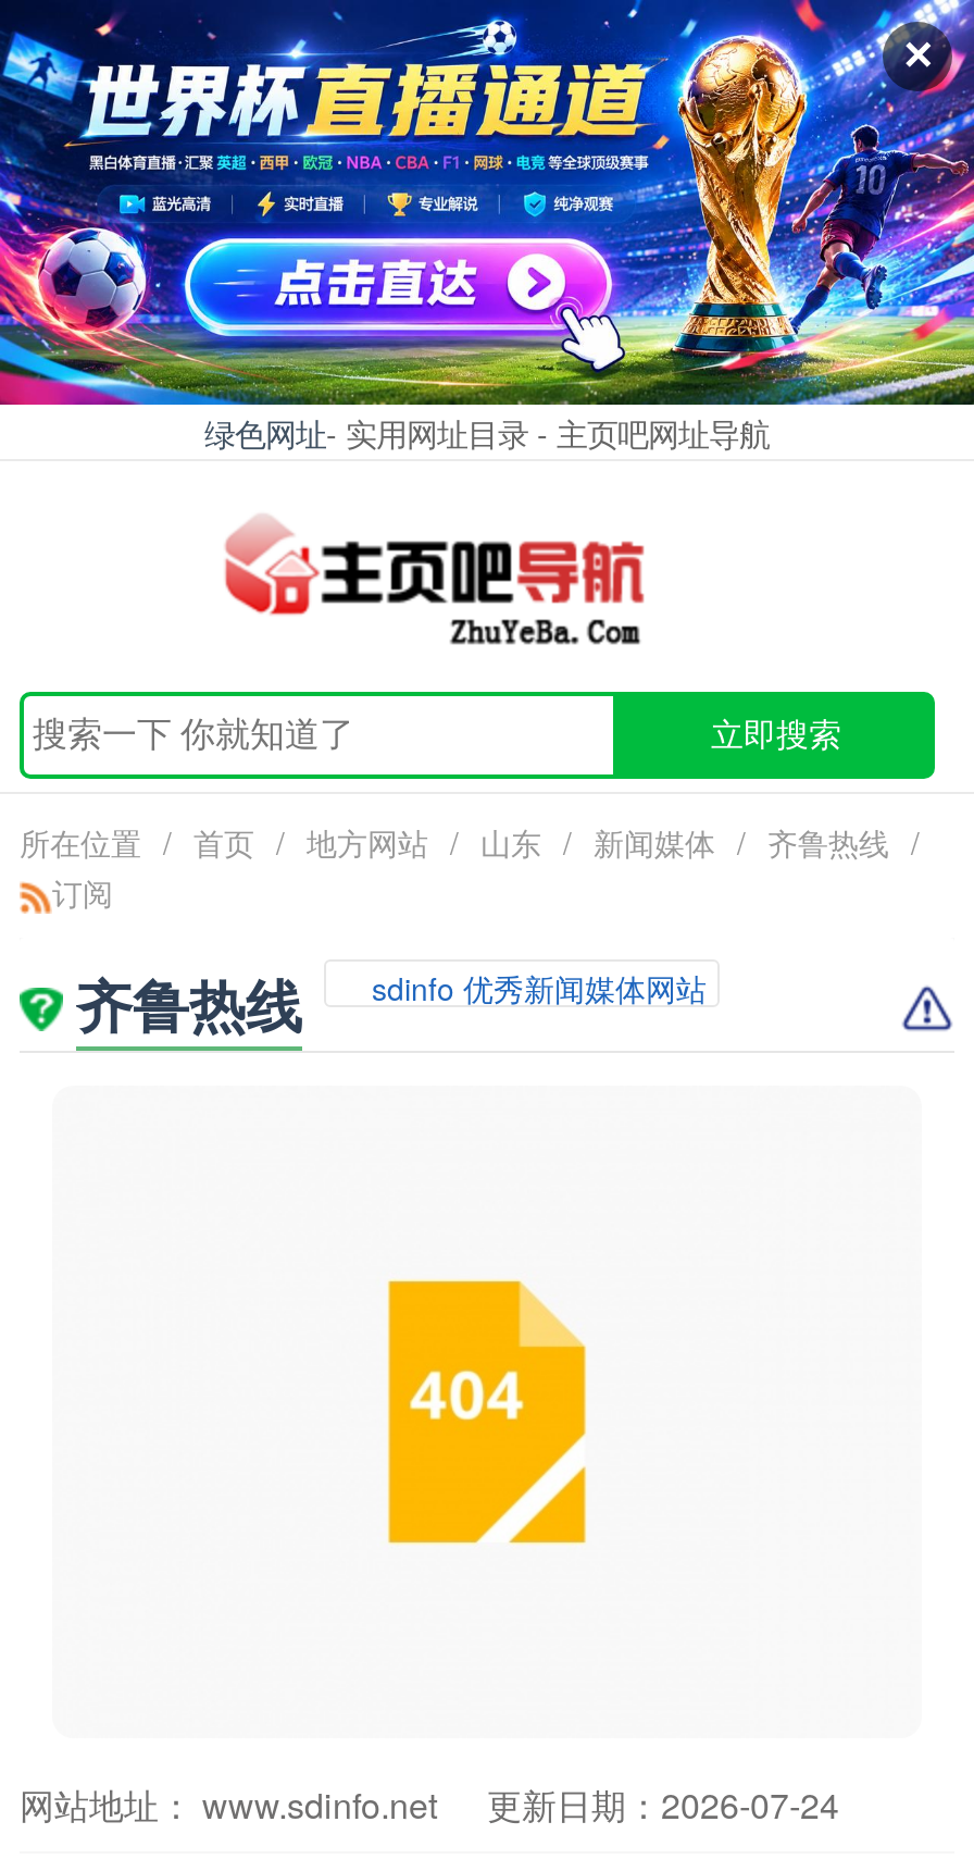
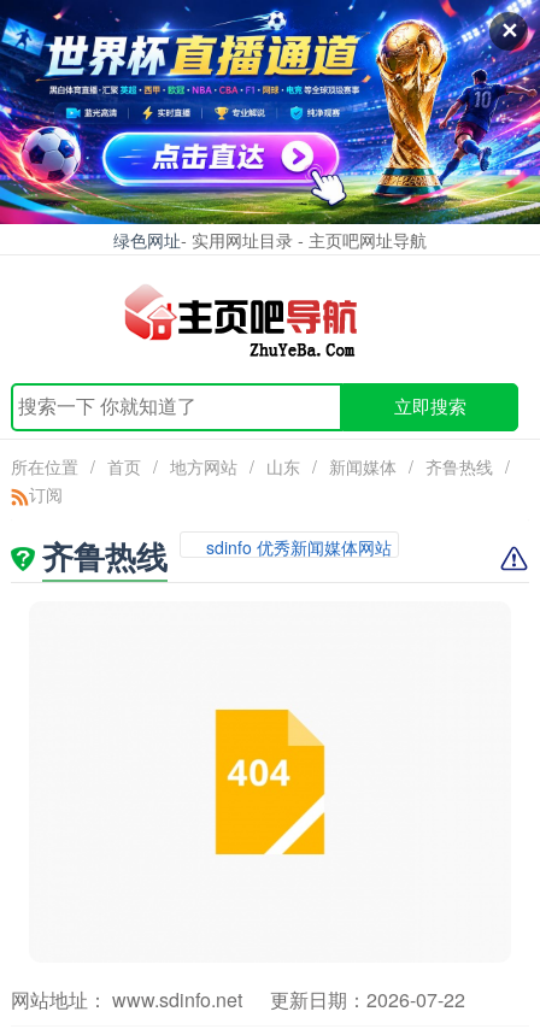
[20,1780,839,1830] 网站地址： www.sdinfo.net 更新日期：2026-07-24 -> [11,986,465,1014] 网站地址： www.sdinfo.net 更新日期：2026-07-22

